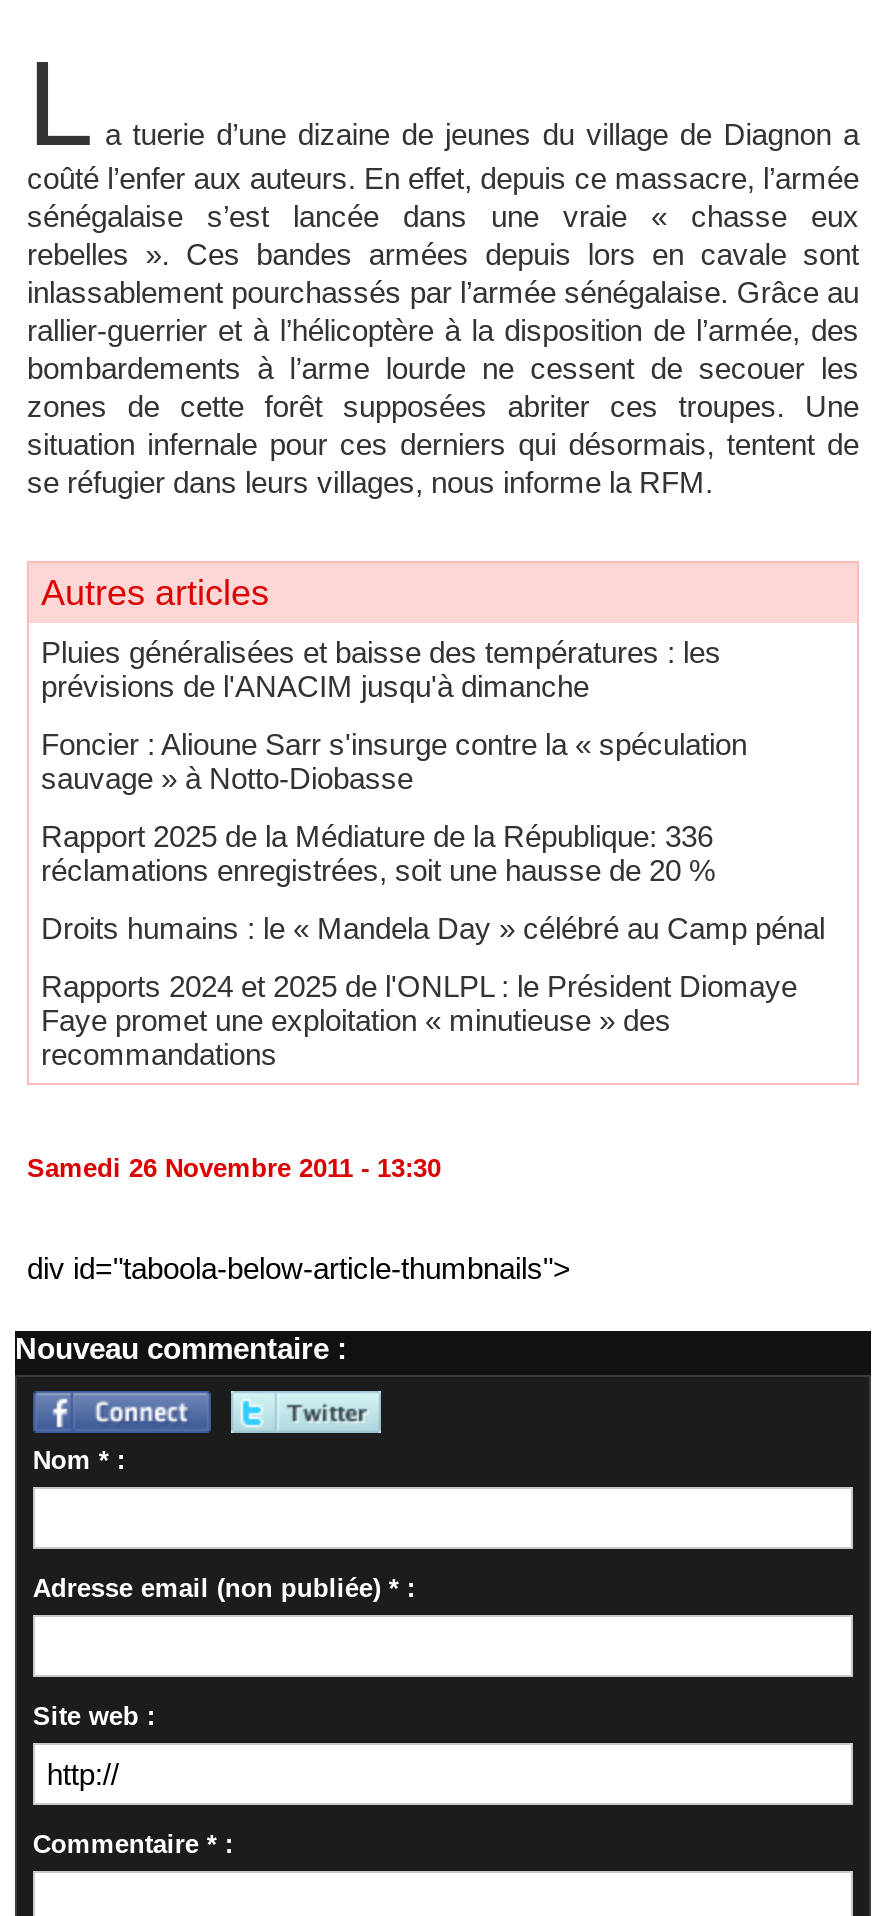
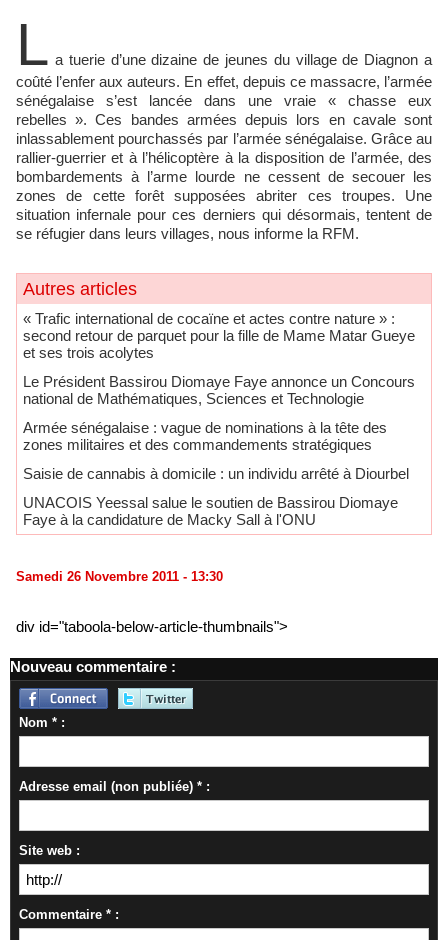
[41,634,721,702] Pluies généralisées et baisse des températures : les | prévisions de l'ANACIM jusqu'à dimanche -> [23,309,415,360] « Trafic international de cocaïne et actes contre nature » : | second retour de parquet pour la fille de Mame Matar Gueye | et ses trois acolytes
[41,726,747,794] Foncier : Alioune Sarr s'insurge contre la « spéculation | sauvage » à Notto-Diobasse -> [23,372,415,406] Le Président Bassirou Diomaye Faye annonce un Concours | national de Mathématiques, Sciences et Technologie
[41,818,715,886] Rapport 2025 de la Médiature de la République: 336 | réclamations enregistrées, soit une hausse de 20 % -> [23,418,387,452] Armée sénégalaise : vague de nominations à la tête des | zones militaires et des commandements stratégiques
[41,910,825,944] Droits humains : le « Mandela Day » célébré au Camp pénal -> [23,464,409,481] Saisie de cannabis à domicile : un individu arrêté à Diourbel
[41,968,797,1070] Rapports 2024 et 2025 de l'ONLPL : le Président Diomaye | Faye promet une exploitation « minutieuse » des | recommandations -> [23,493,398,527] UNACOIS Yeessal salue le soutien de Bassirou Diomaye | Faye à la candidature de Macky Sall à l'ONU

